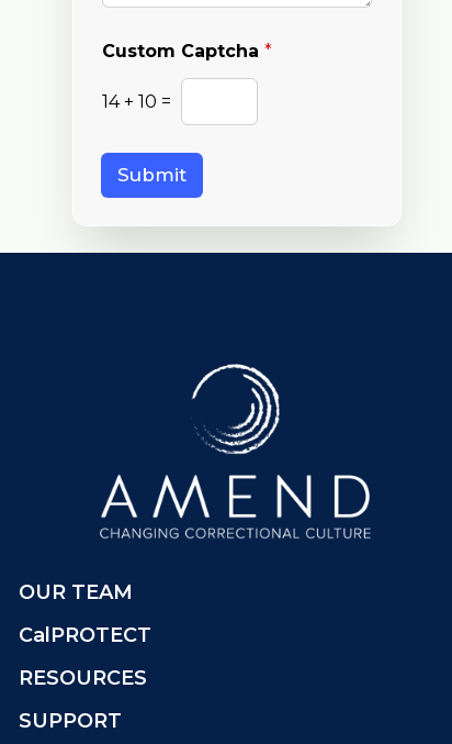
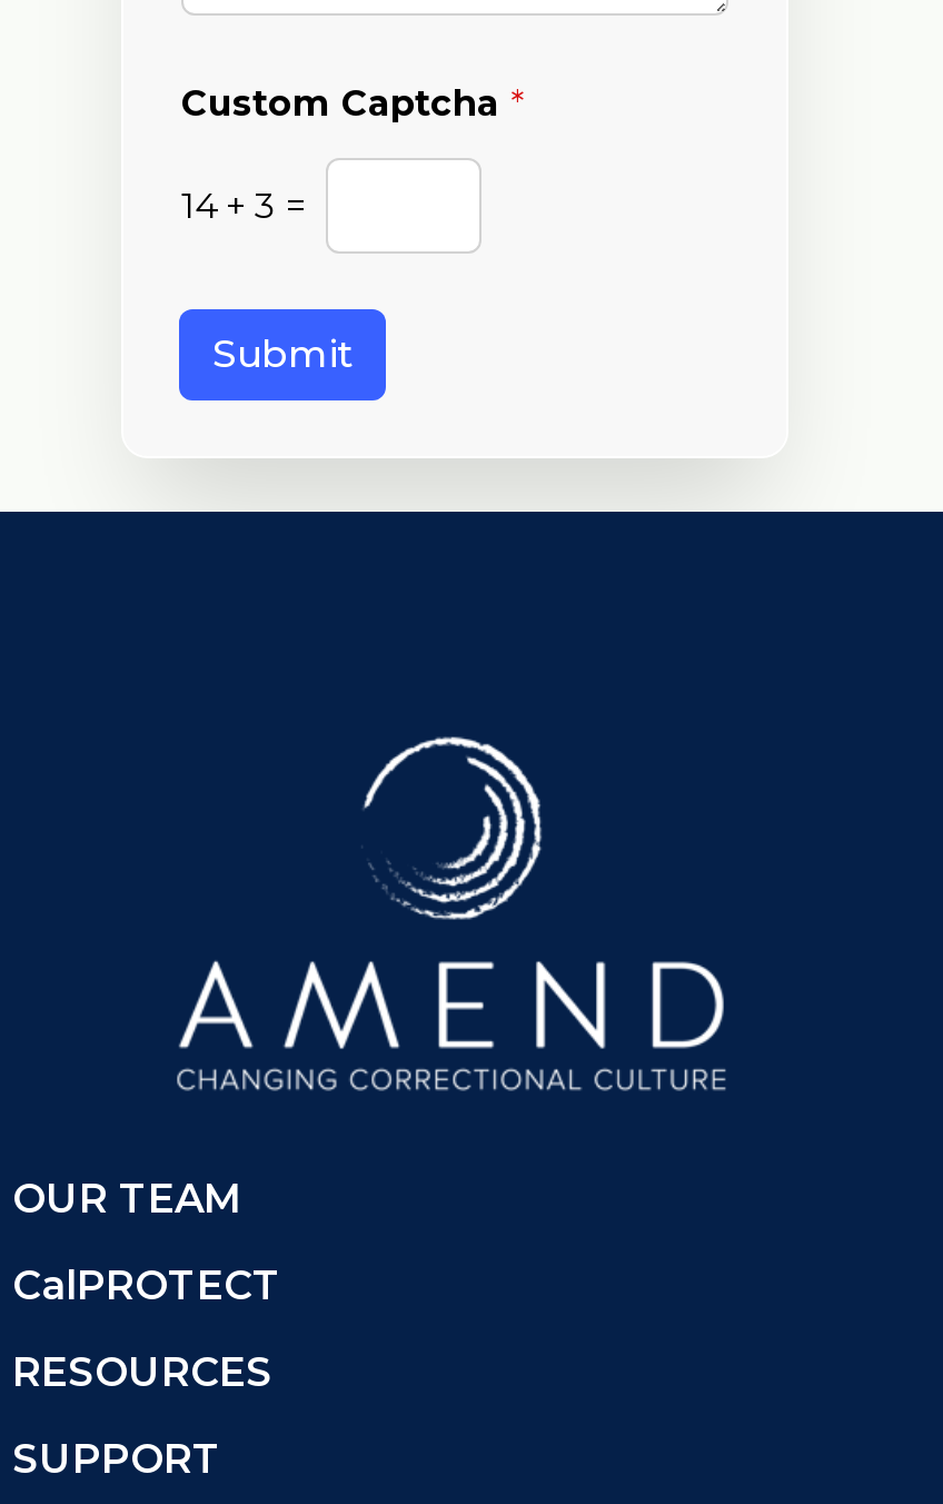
[102,92,171,113] 14 + 10 = -> [181,186,306,228] 14 + 3 =

